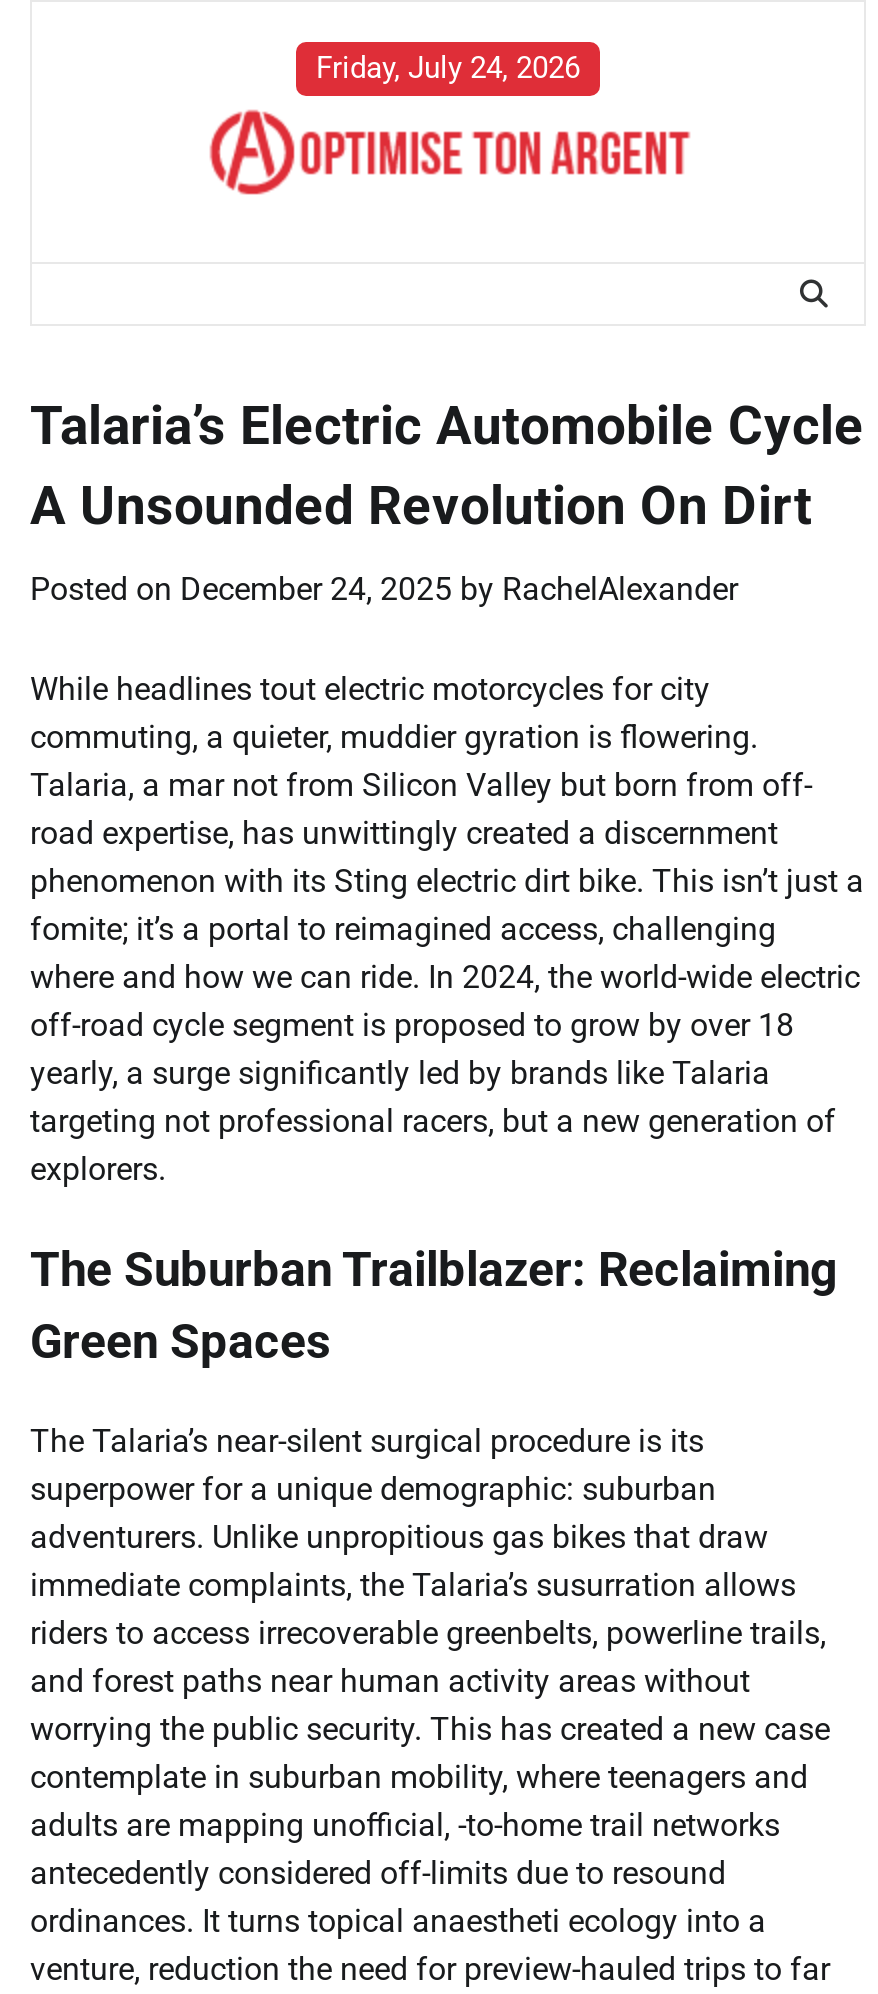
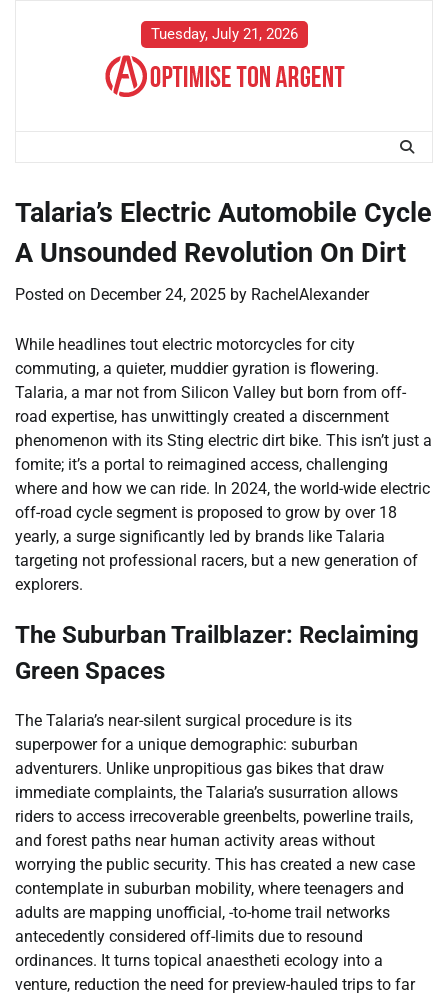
[316,50,580,86] Friday, July 24, 2026 -> [150,25,297,43] Tuesday, July 21, 2026

